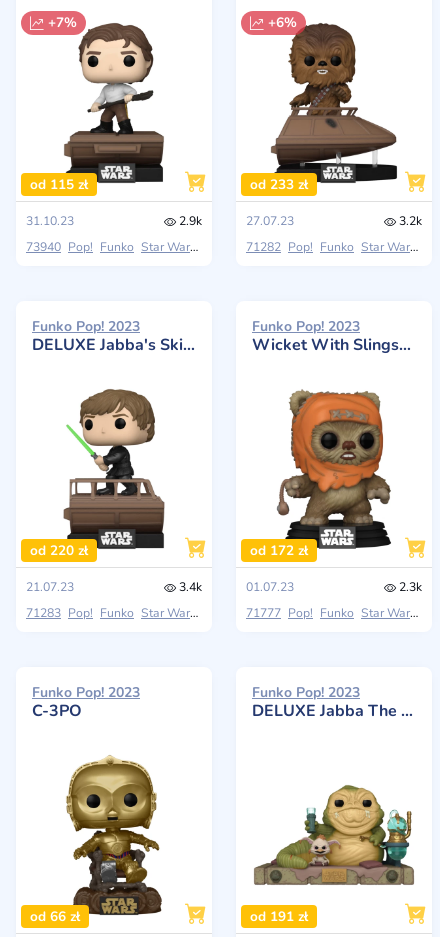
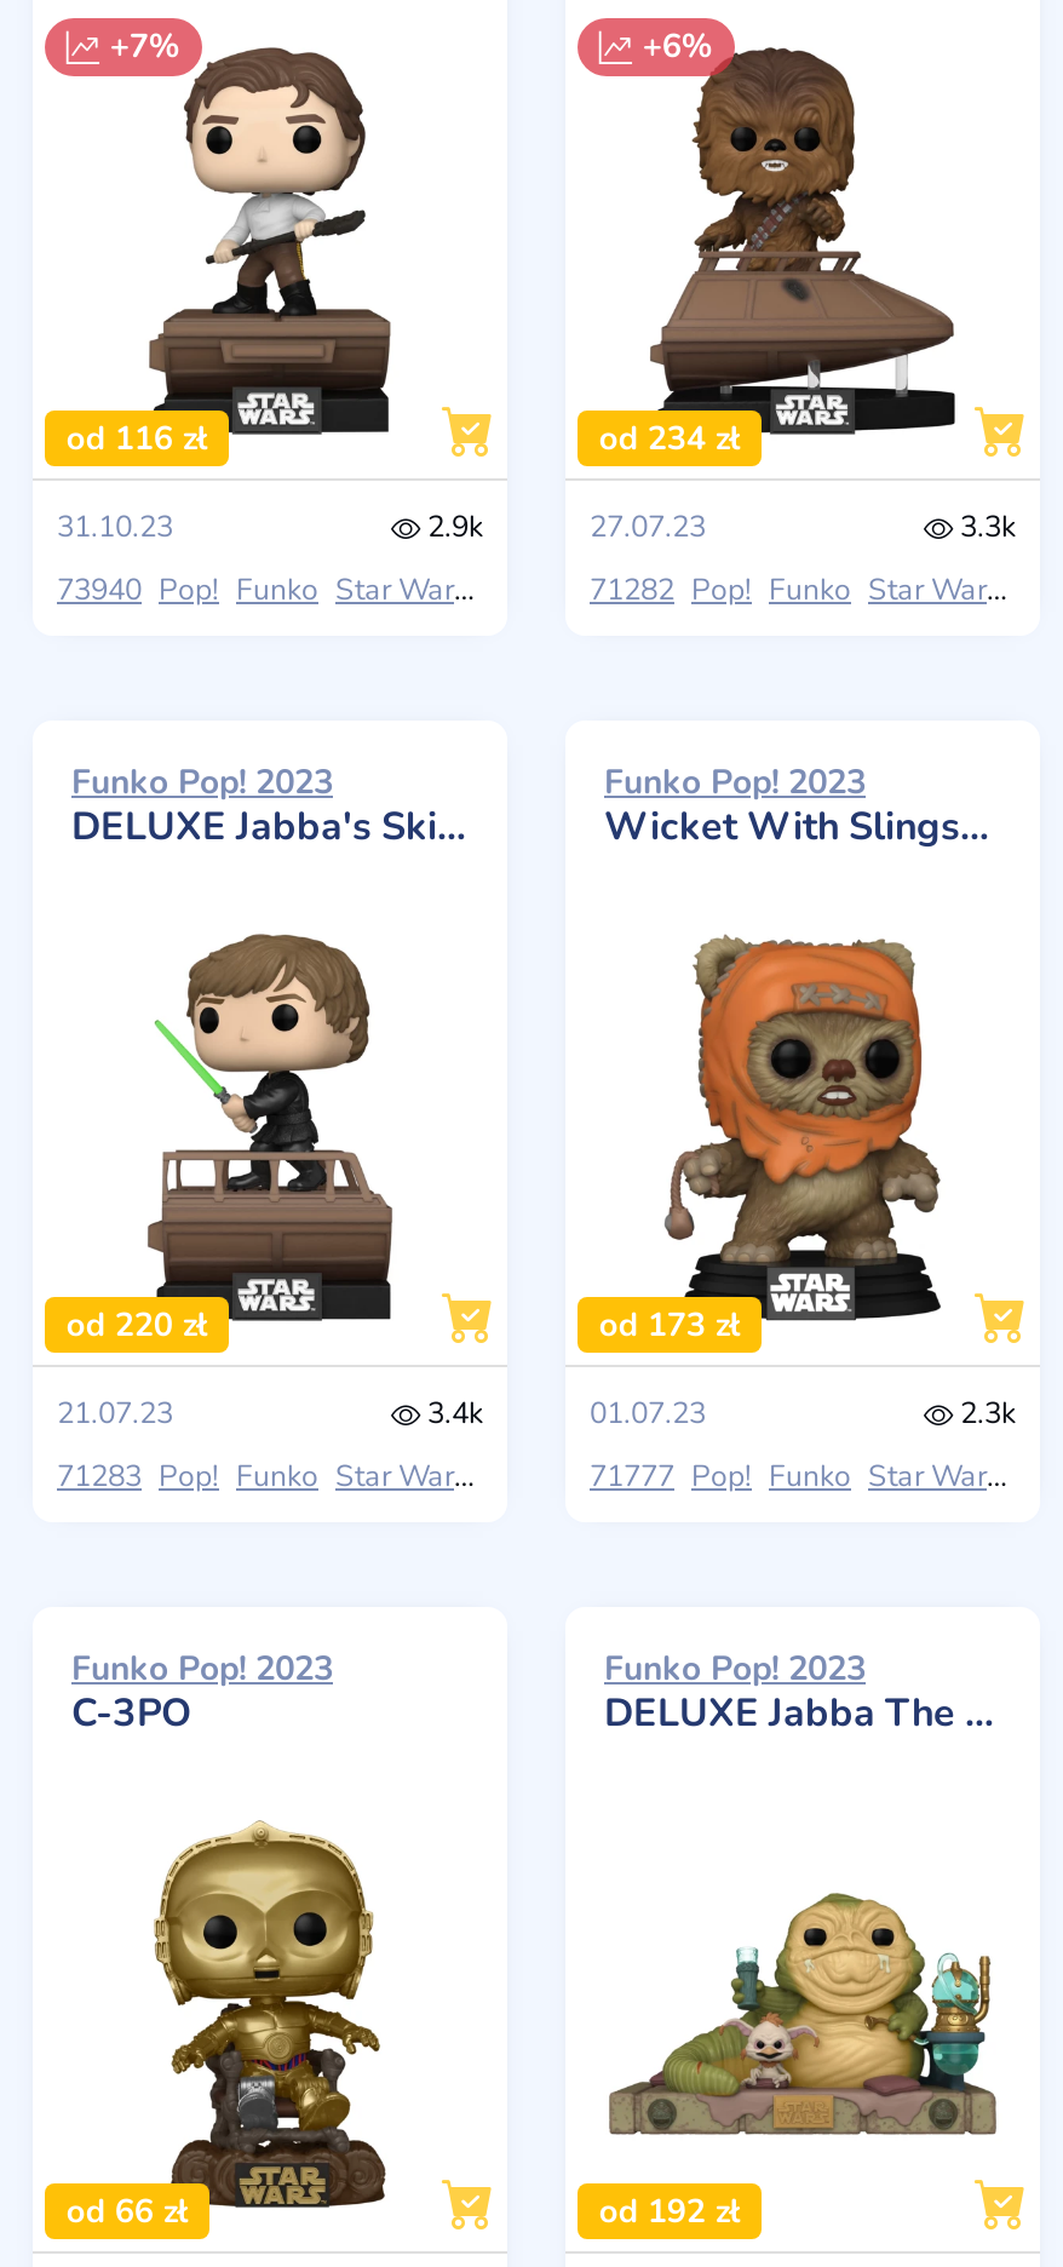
[30,175,88,194] od 115 zł -> [66,415,207,461] od 116 zł
[250,175,308,194] od 233 zł -> [599,415,739,461] od 234 zł
[396,213,422,229] 3.2k -> [953,506,1016,545] 3.3k
[250,541,308,560] od 172 zł -> [599,1302,739,1348] od 173 zł
[250,907,308,926] od 191 zł -> [599,2189,739,2235] od 192 zł

